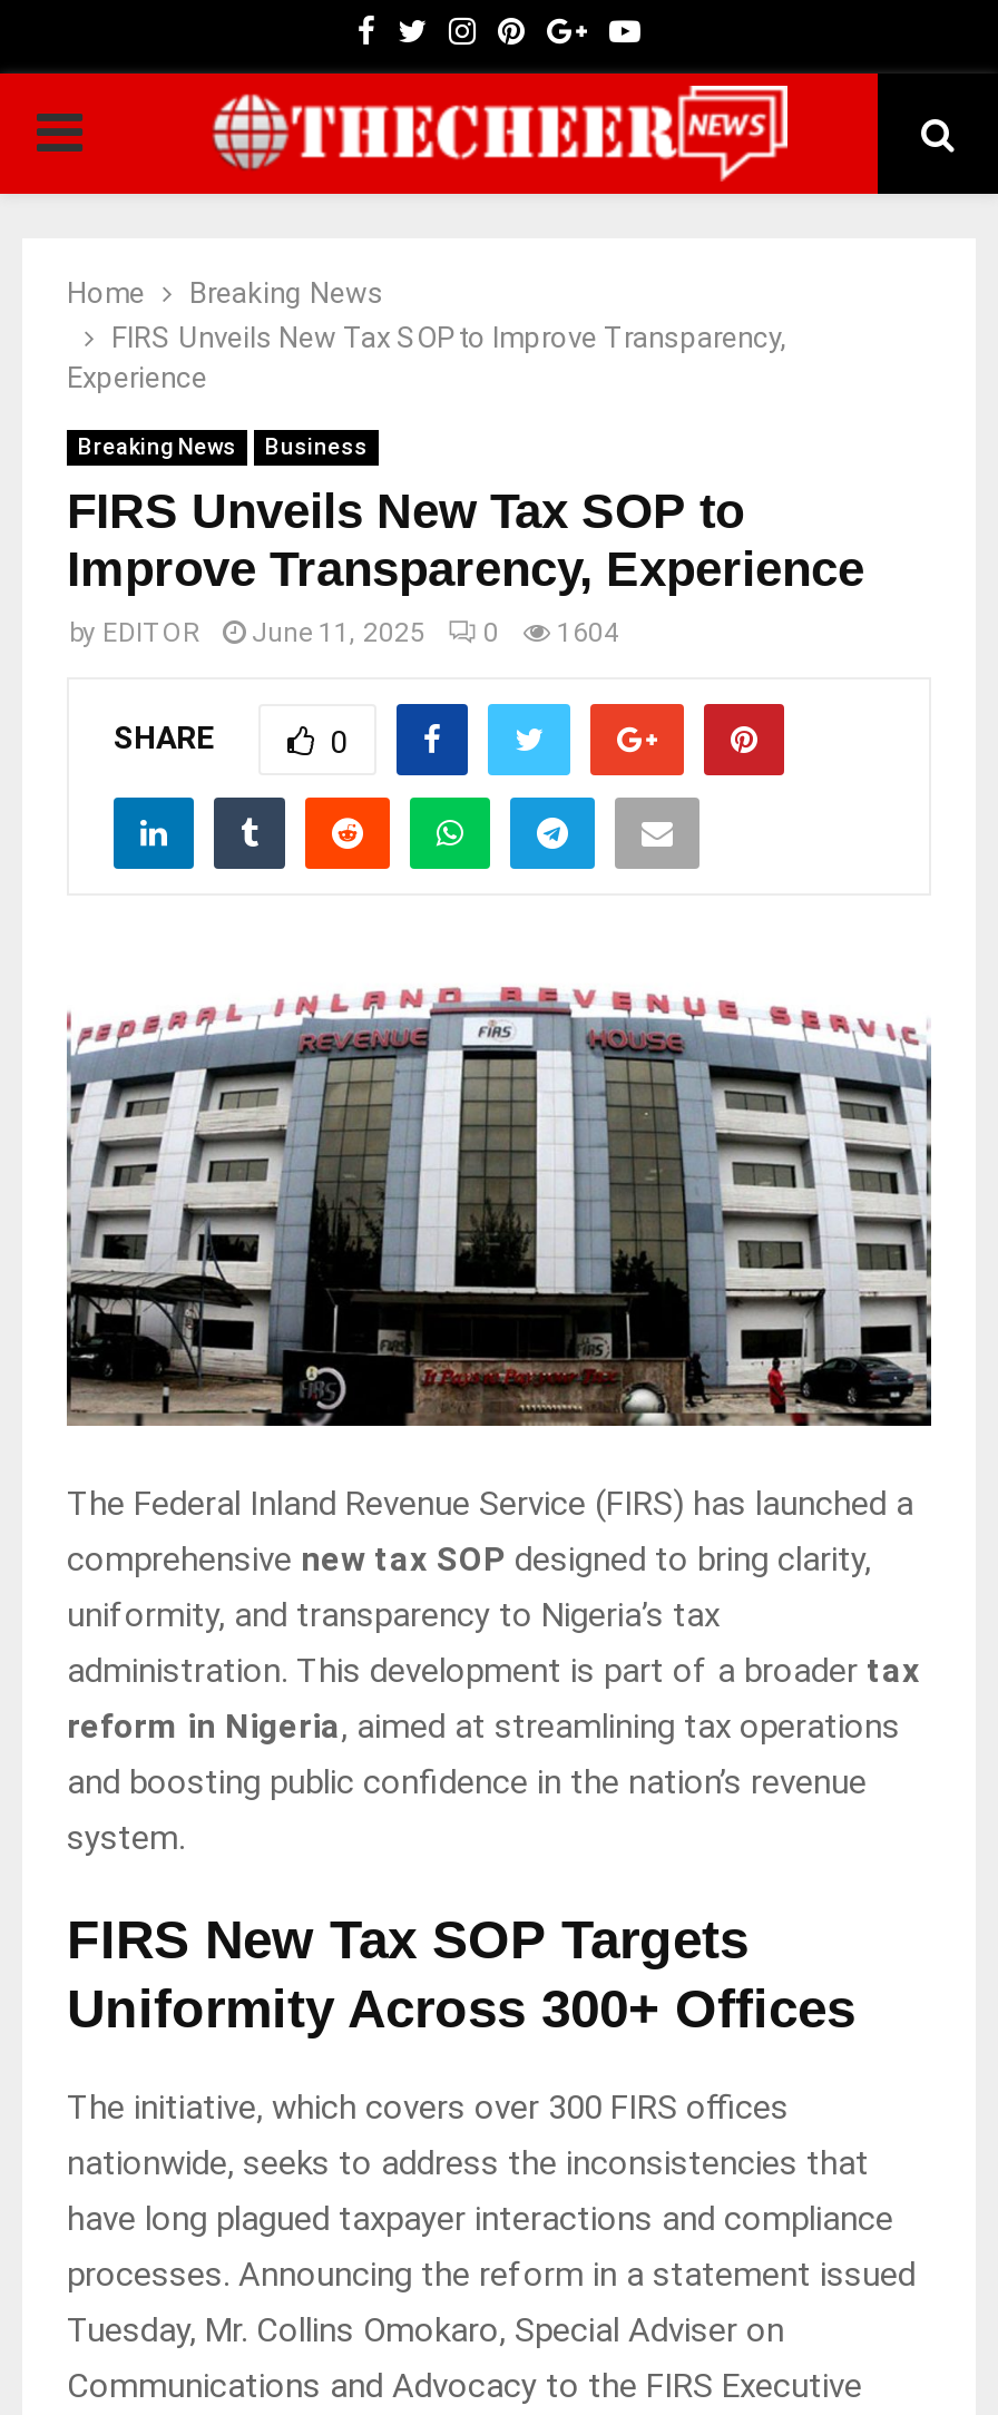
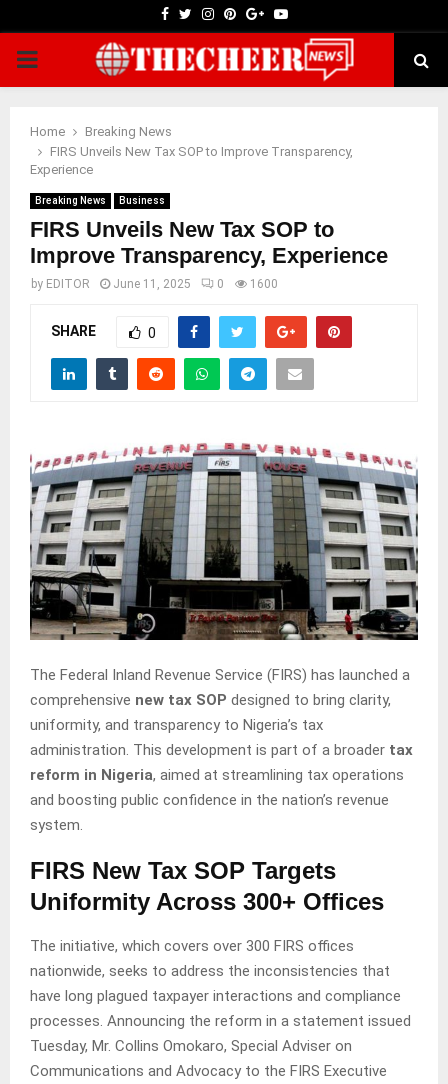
[69,617,619,648] by EDITOR June 11, 2025 0 1604 -> [31,277,278,291] by EDITOR June 11, 2025 0 1600

